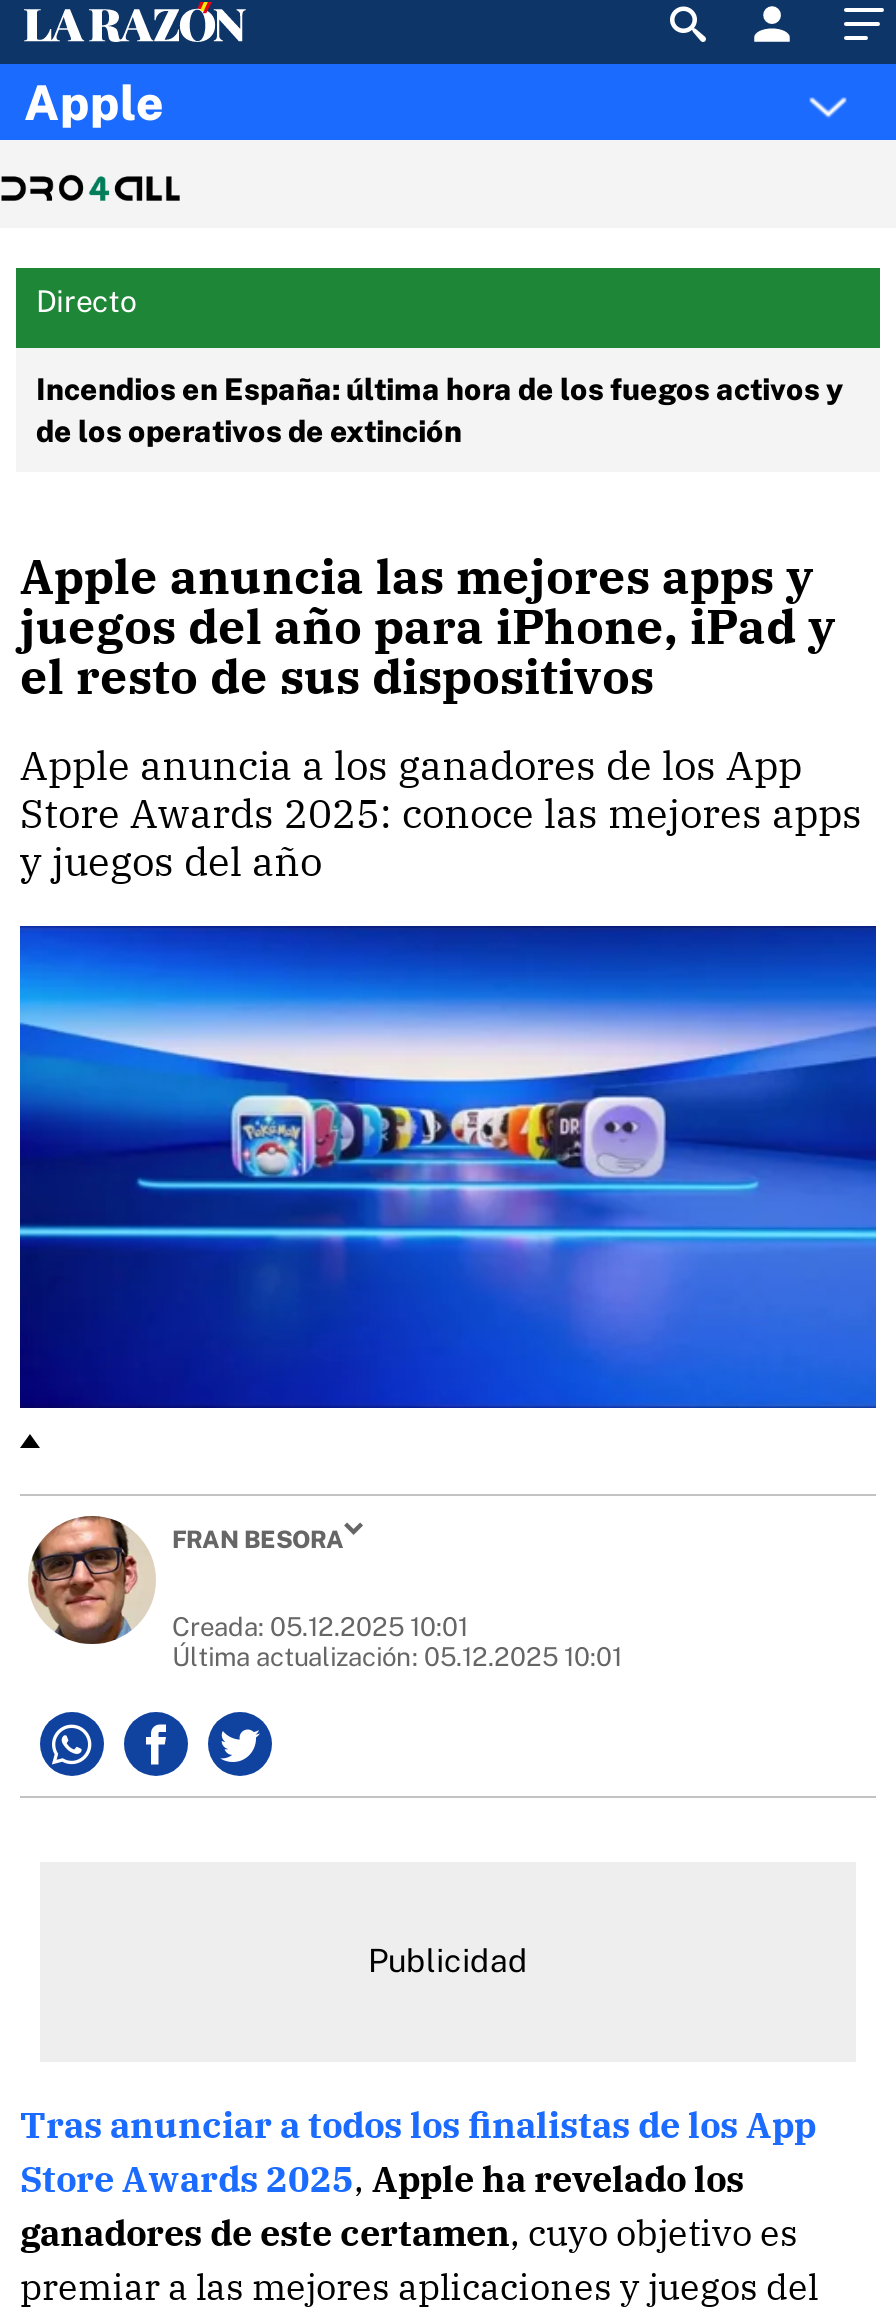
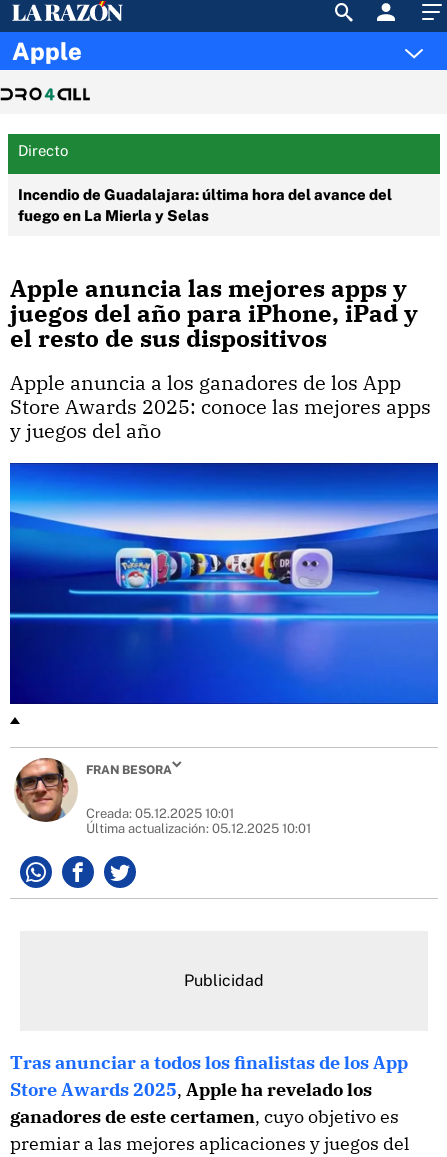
[36,372,844,448] Incendios en España: última hora de los fuegos activos y | de los operativos de extinción -> [18,186,392,224] Incendio de Guadalajara: última hora del avance del | fuego en La Mierla y Selas

